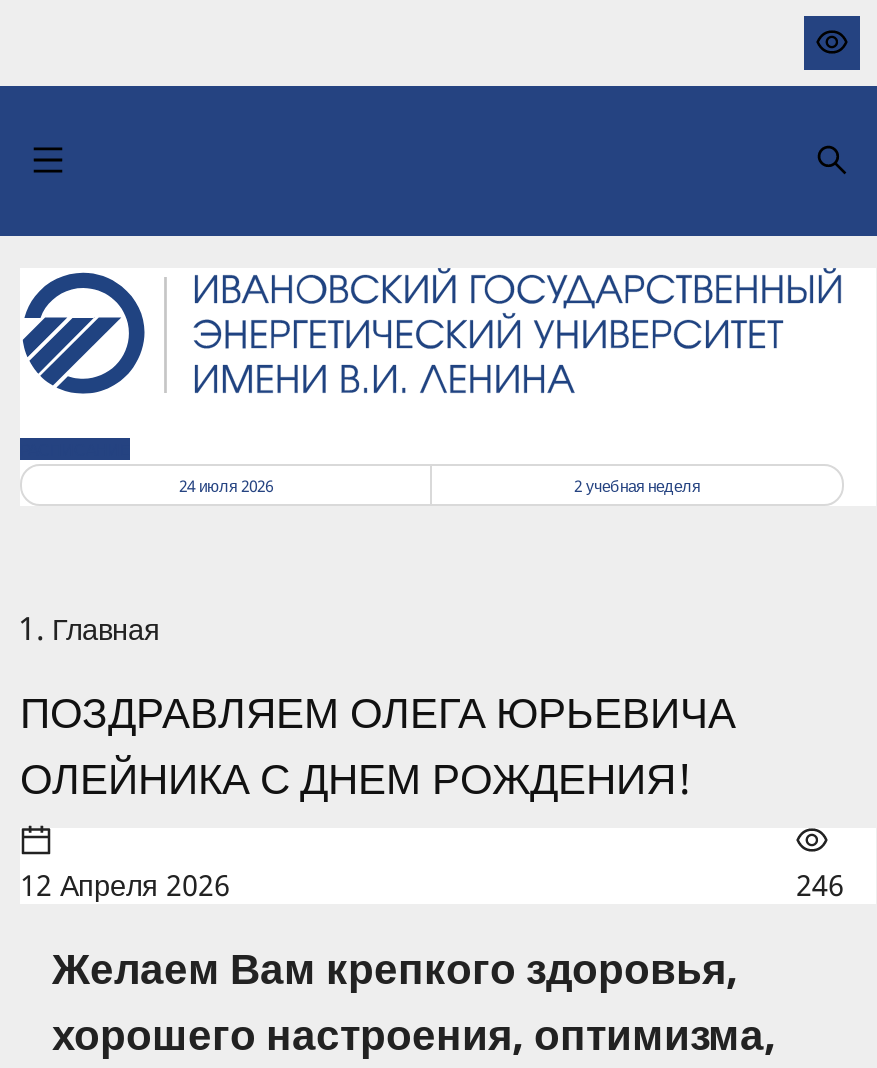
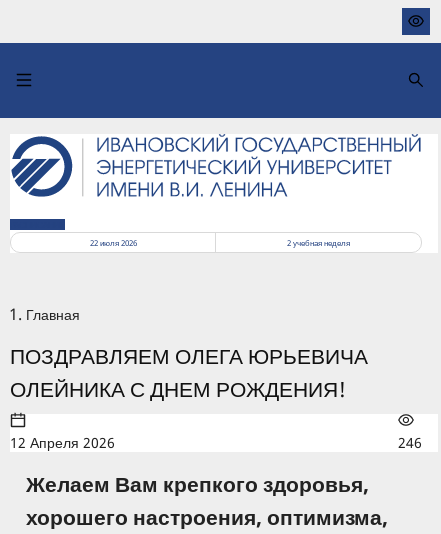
[179,473,273,495] 24 июля 2026 -> [89,237,136,248] 22 июля 2026

